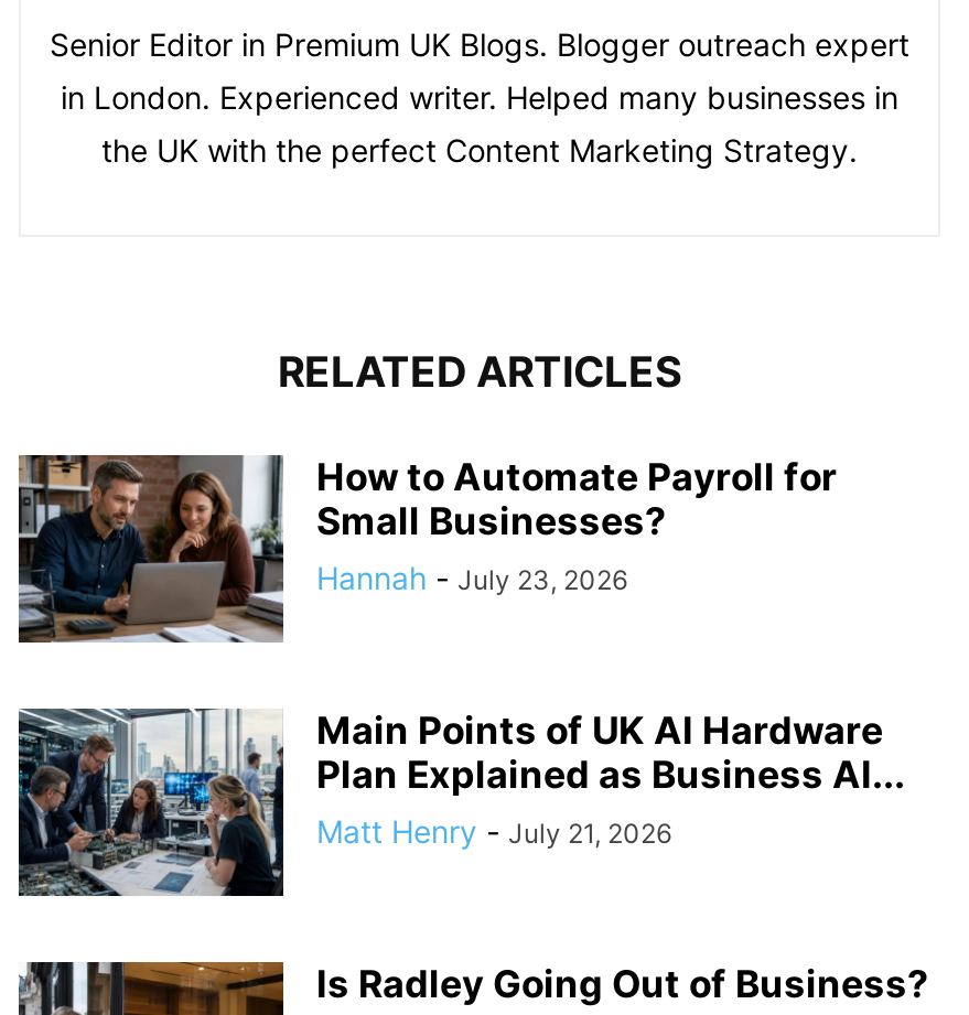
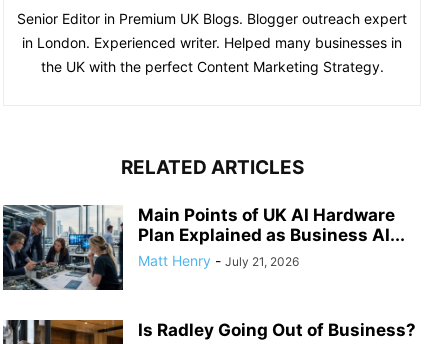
[17,453,837,643] [image] | How to Automate Payroll for | Small Businesses? | Hannah - July 23, 2026 -> none

